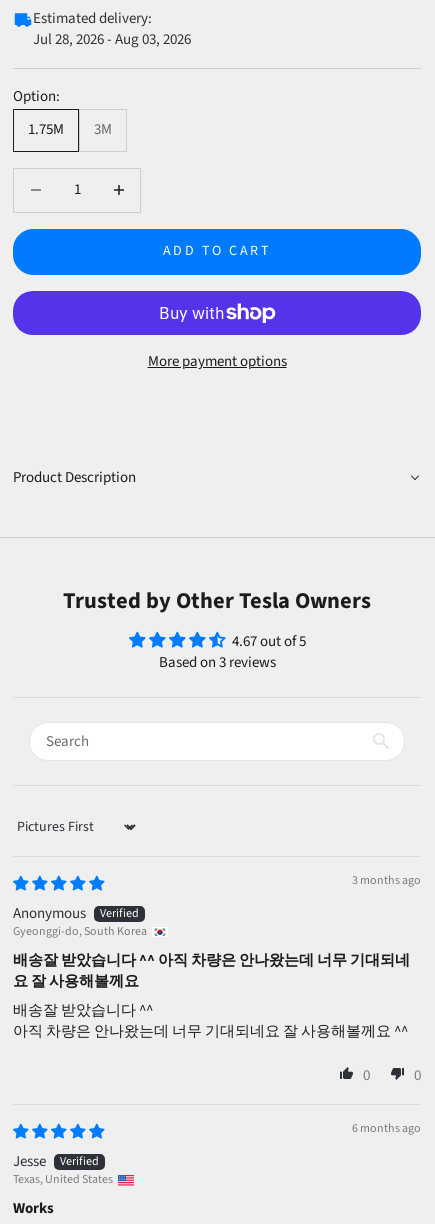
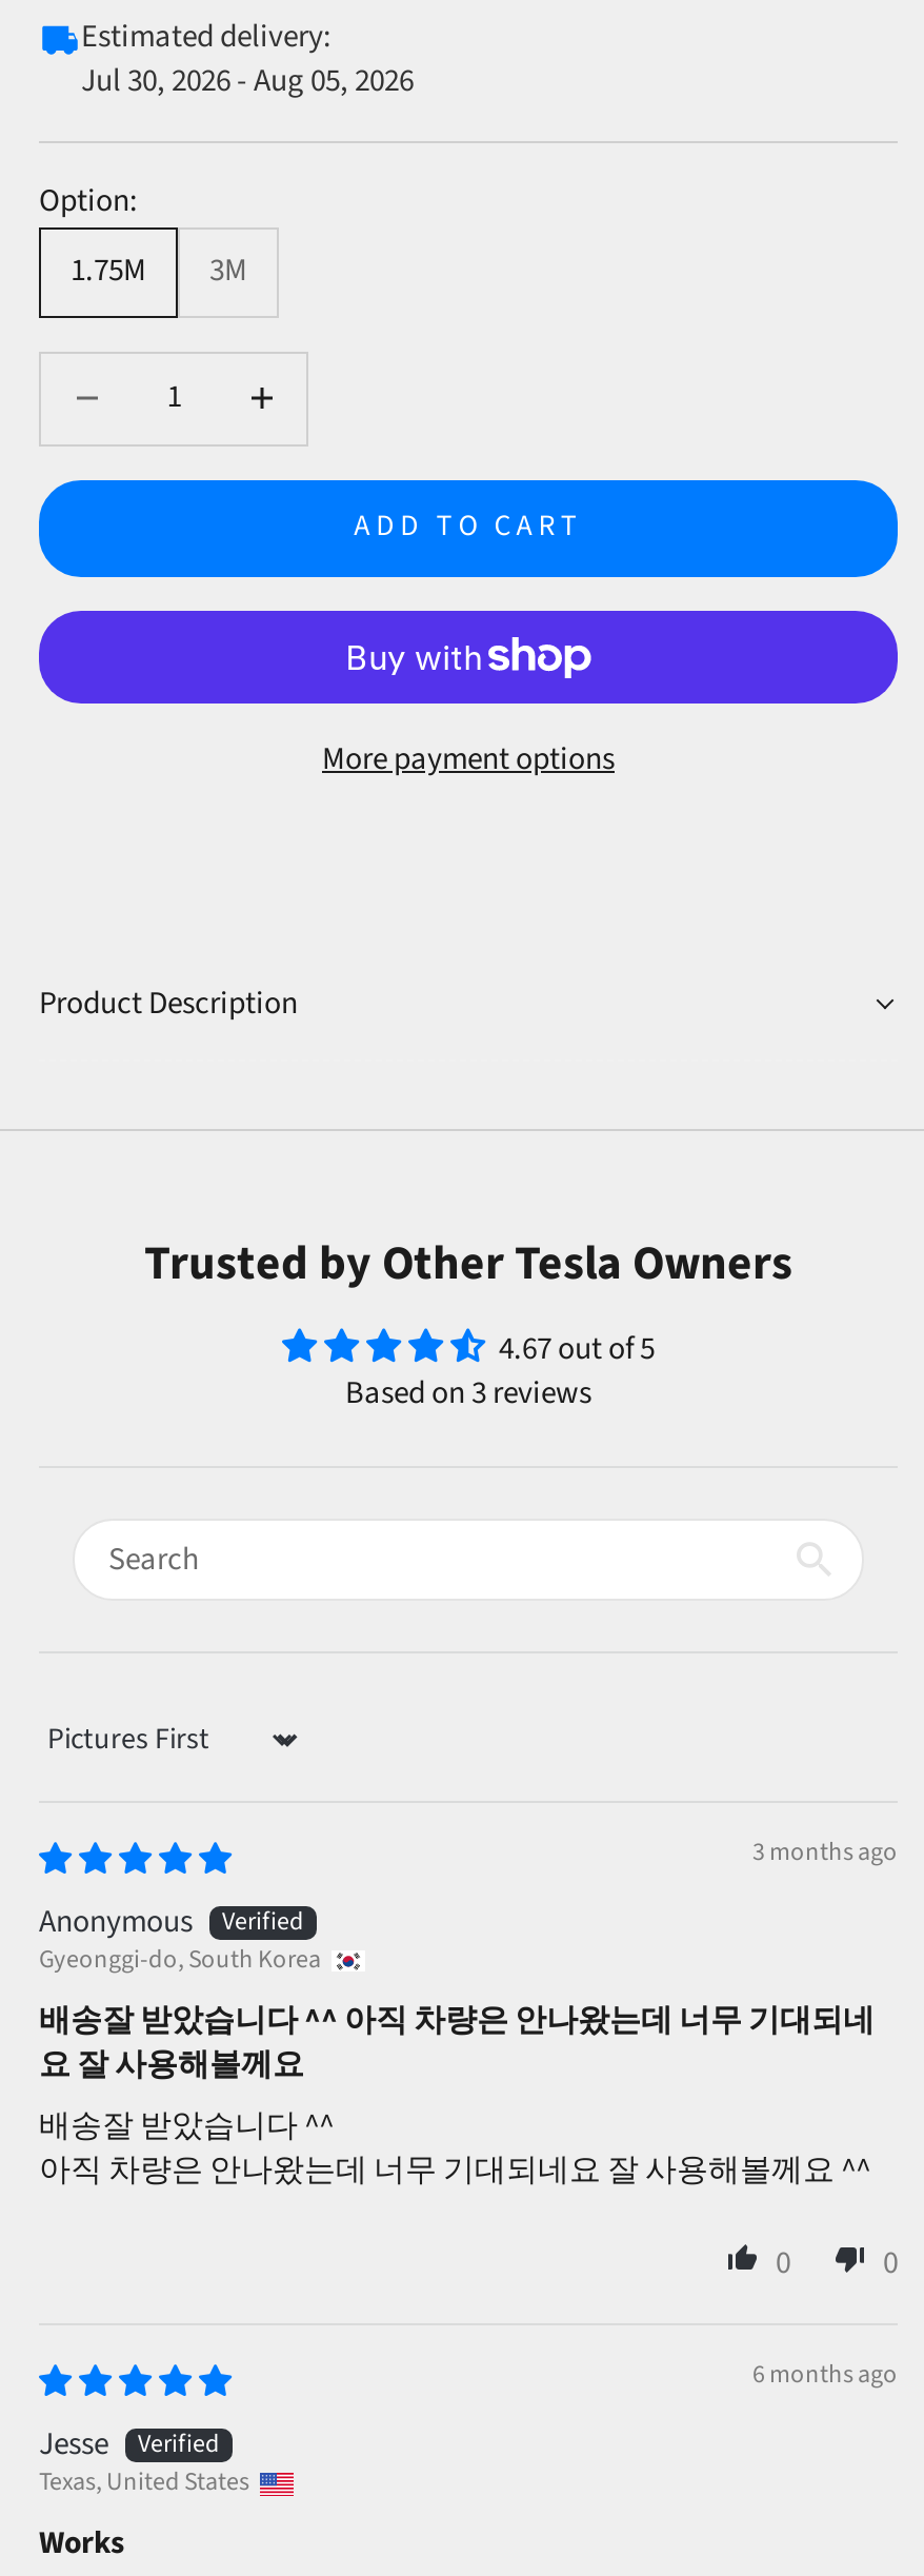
[33,29,191,50] Jul 28, 2026 - Aug 03, 2026 -> [81,59,414,103] Jul 30, 2026 - Aug 05, 2026

